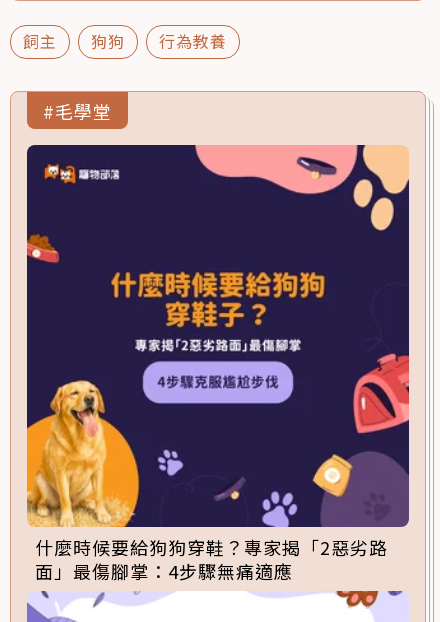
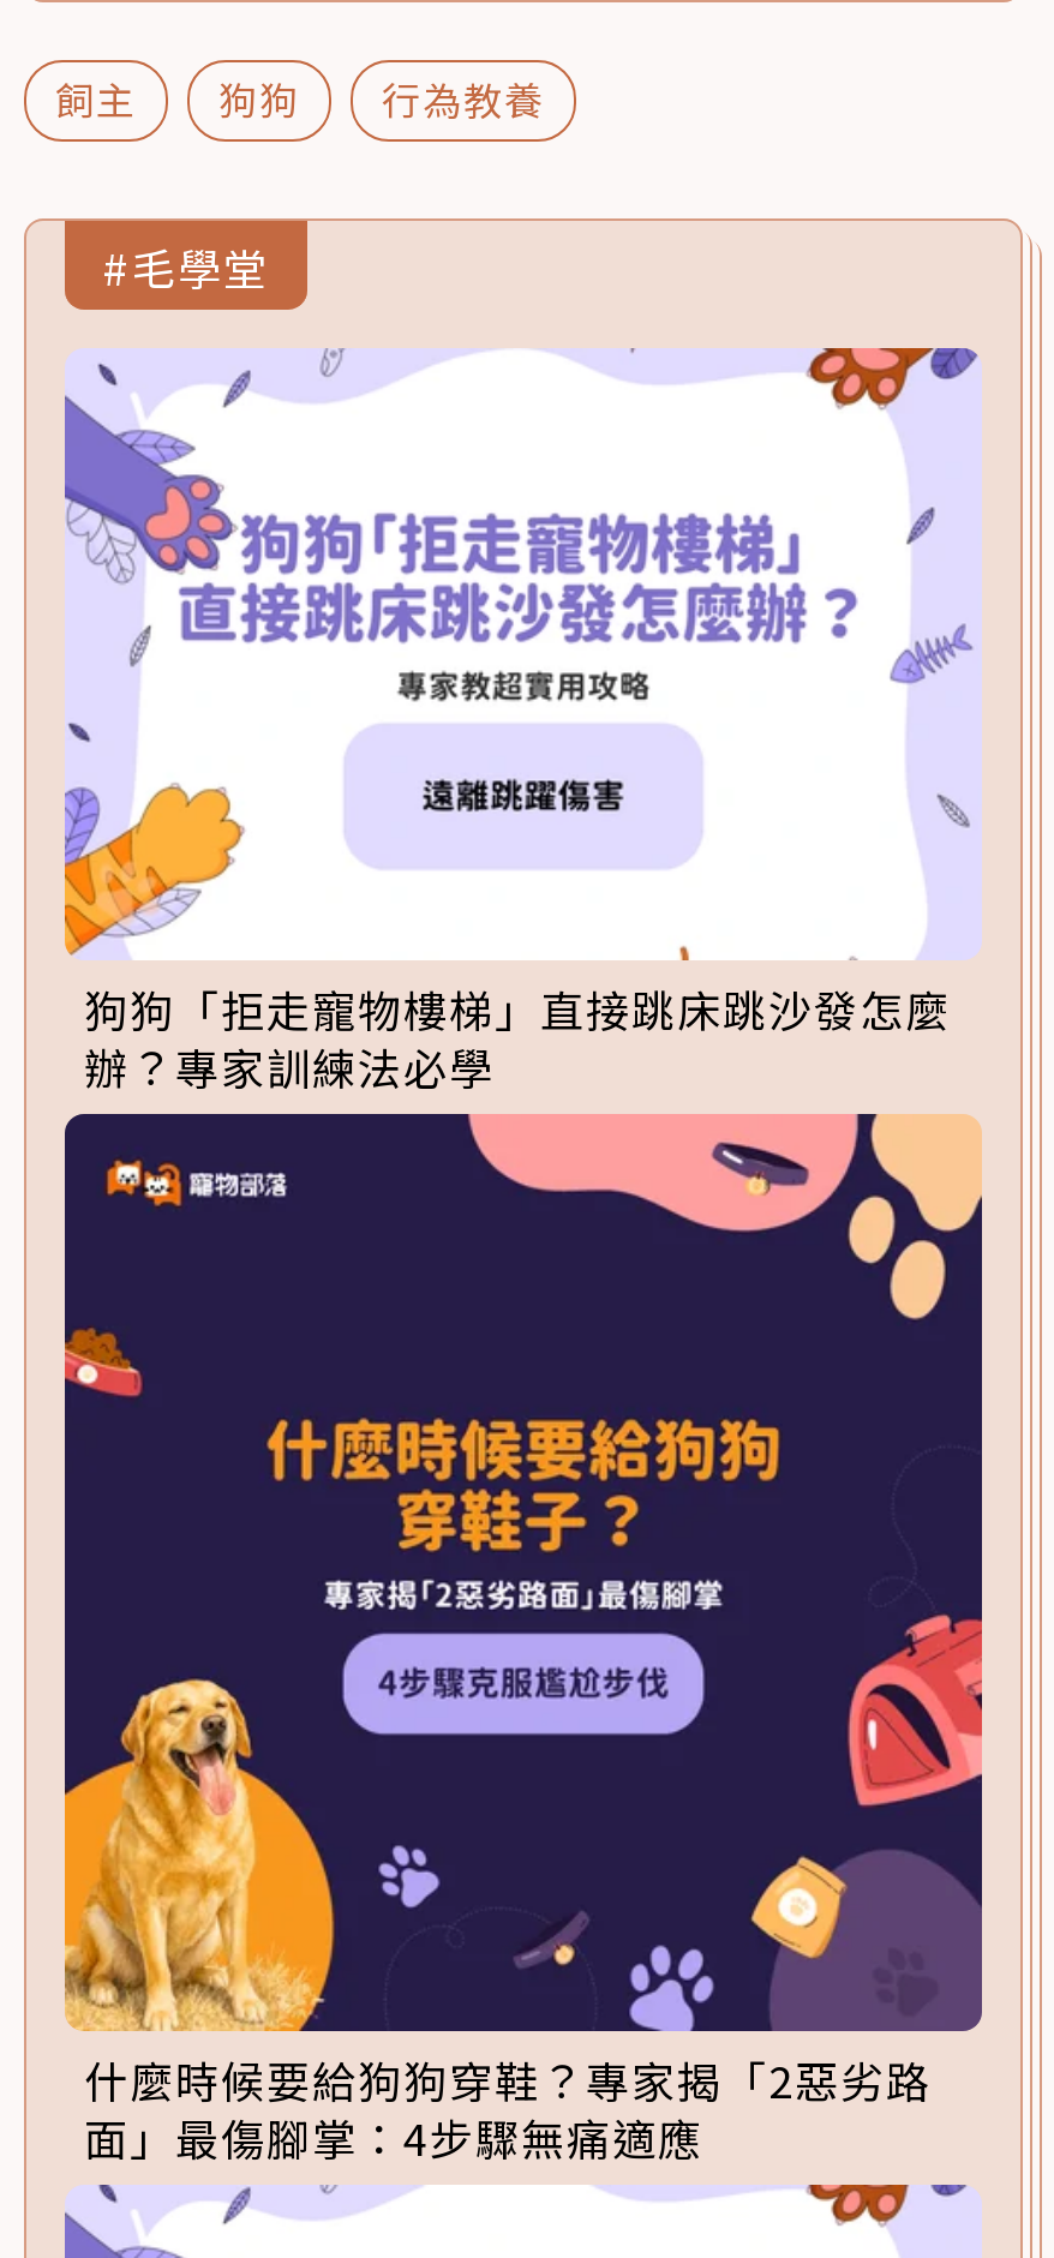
none -> [62,346,982,1096] [image] | 狗狗「拒走寵物樓梯」直接跳床跳沙發怎麼 | 辦？專家訓練法必學

